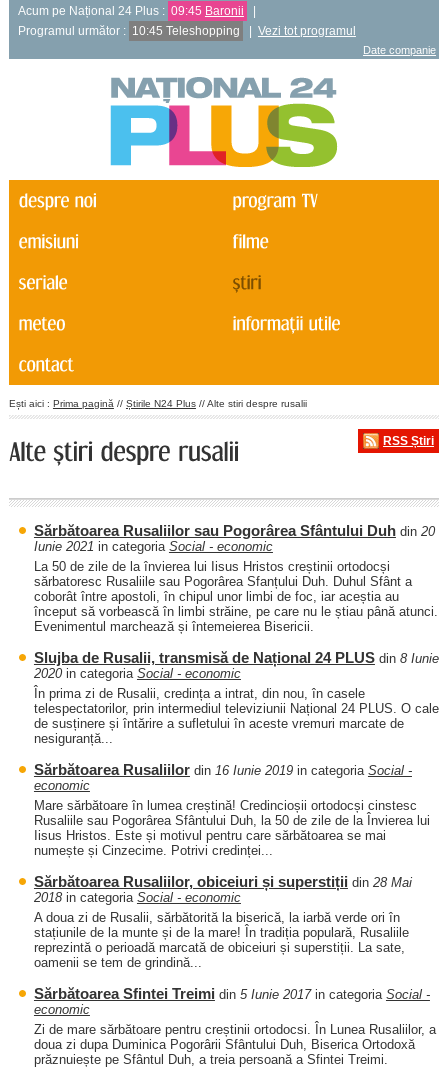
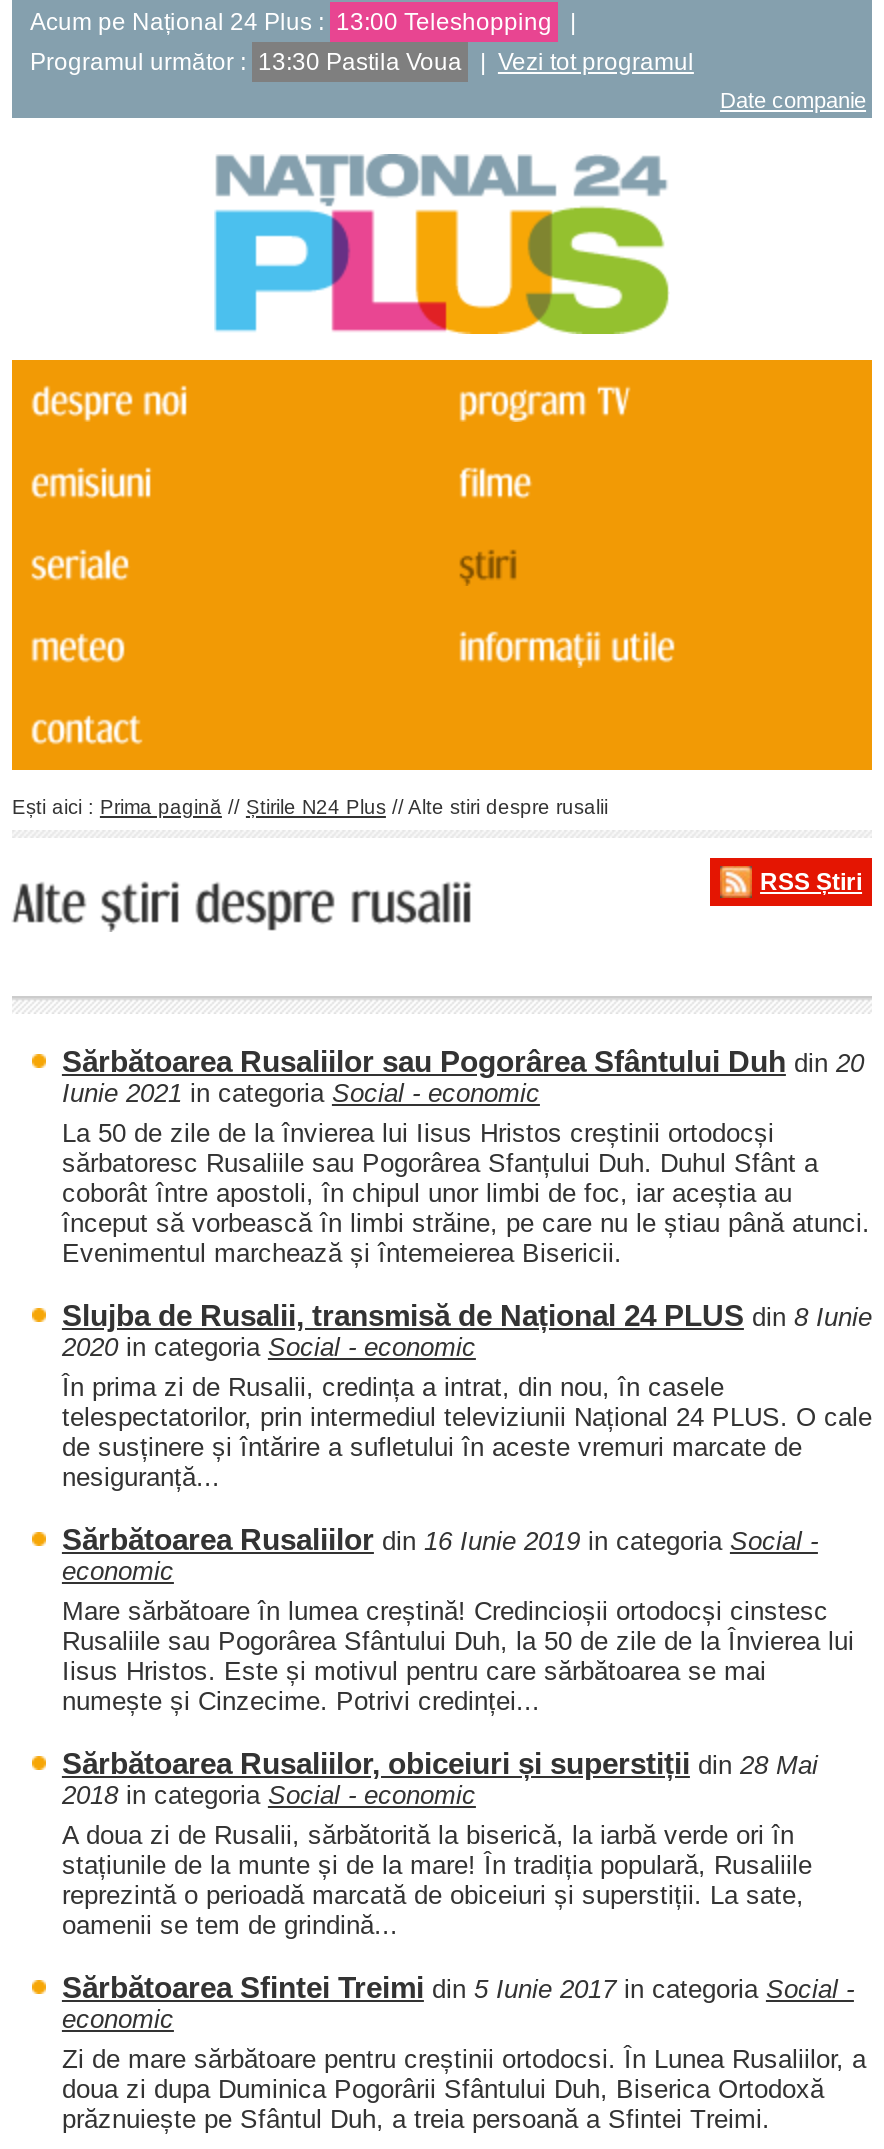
[18,4,244,18] Acum pe Național 24 Plus : 09:45 Baronii -> [30,8,552,36] Acum pe Național 24 Plus : 13:00 Teleshopping
[18,24,240,38] Programul următor : 10:45 Teleshopping -> [30,48,462,76] Programul următor : 13:30 Pastila Voua

